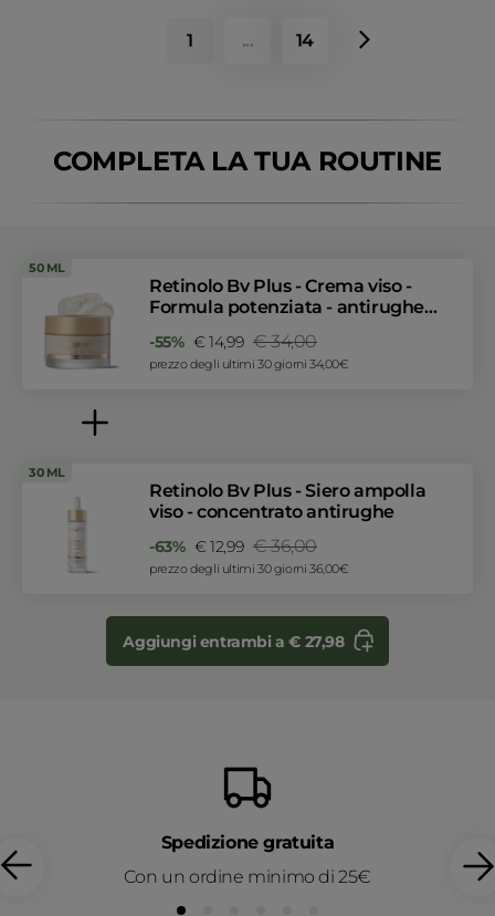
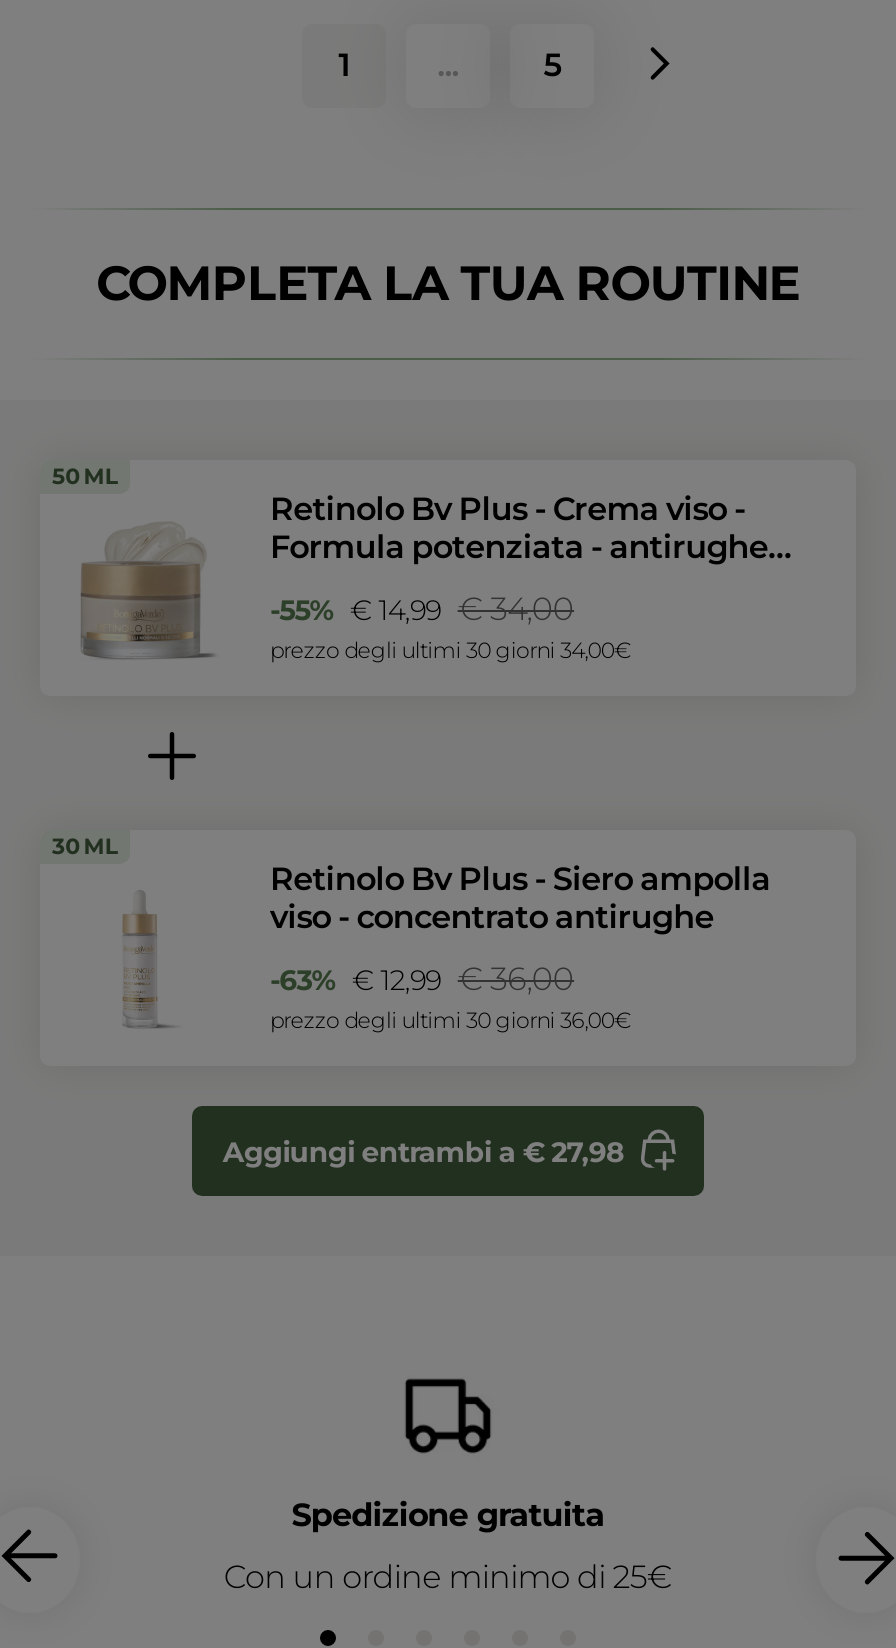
[296,30,314,51] 14 -> [543,46,561,84] 5

